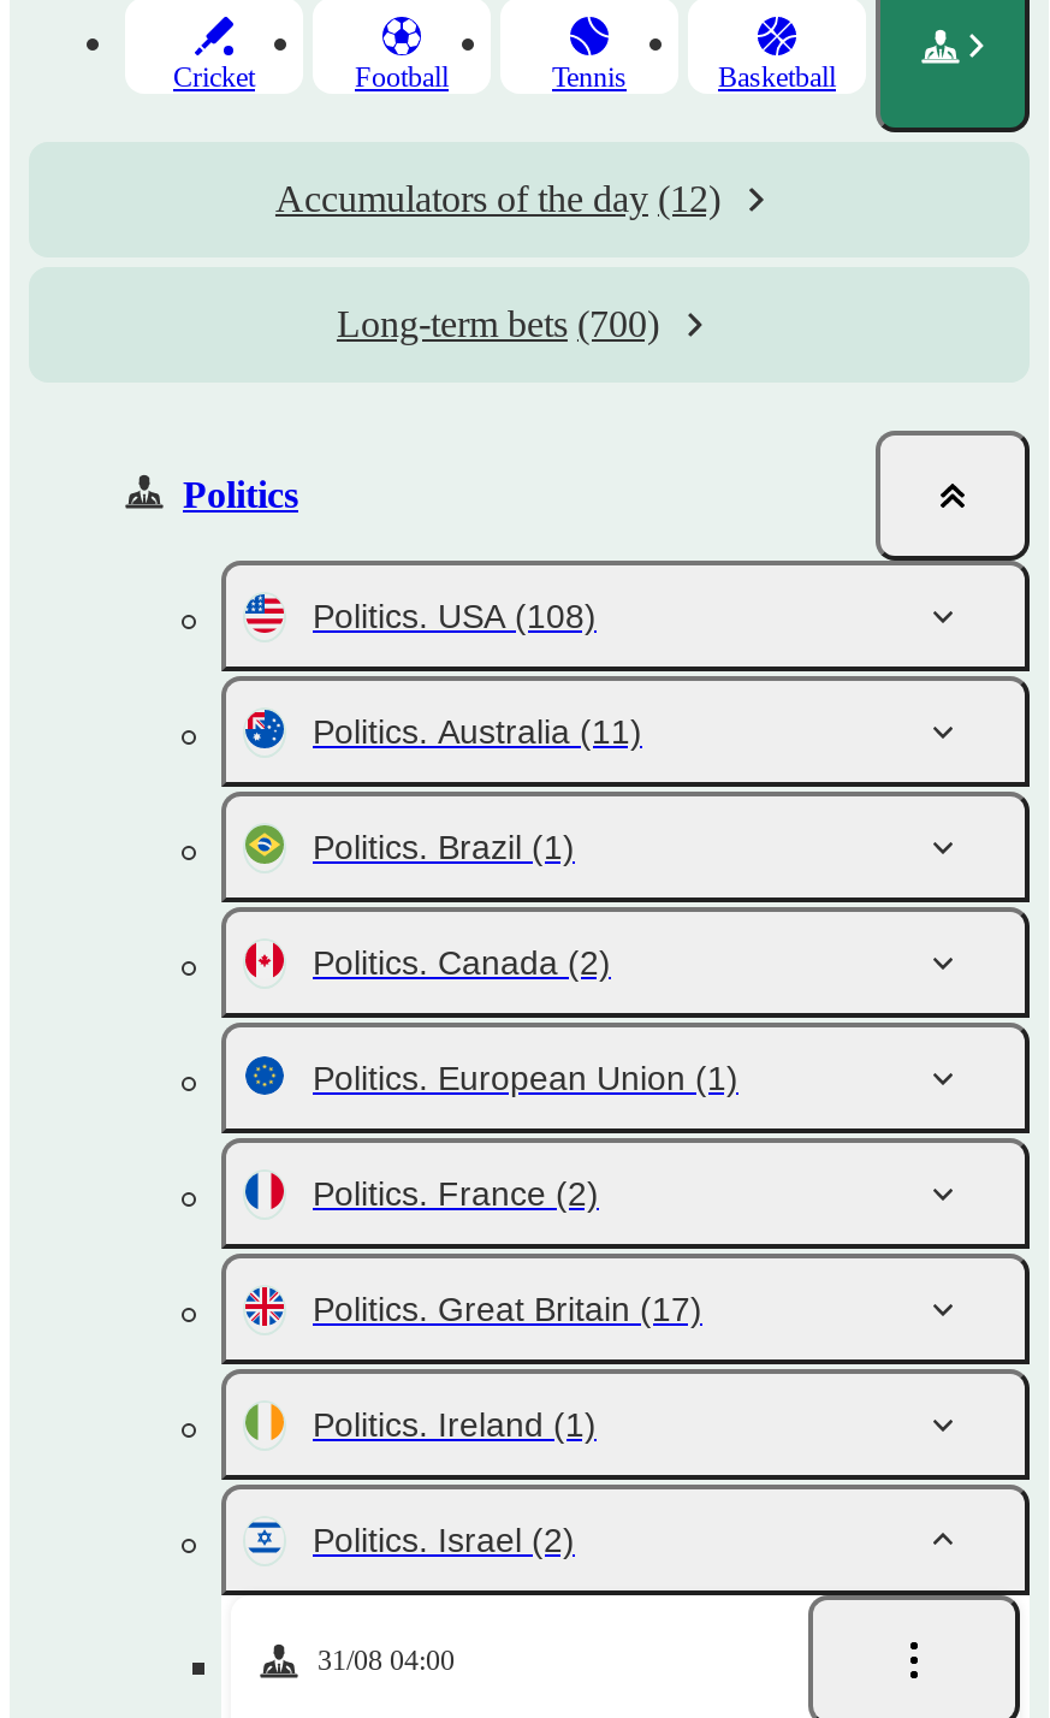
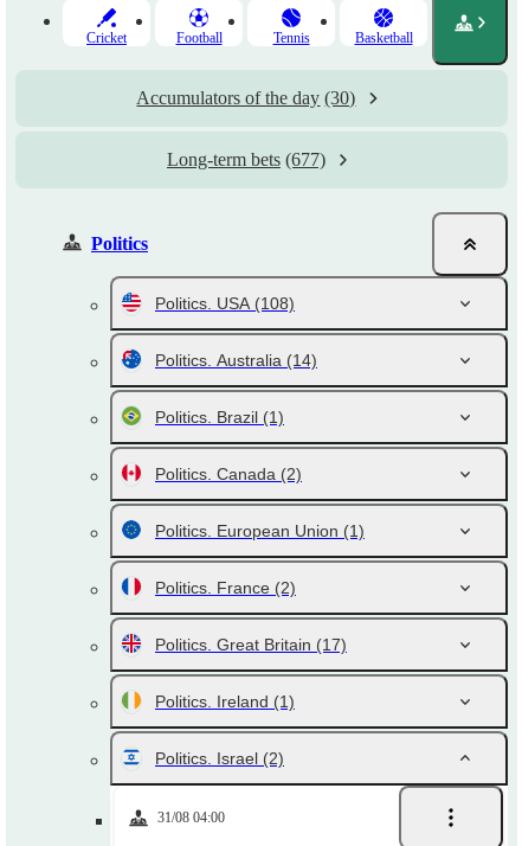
[275,178,720,219] Accumulators of the day (12) -> [137,88,356,108] Accumulators of the day (30)
[337,303,659,344] Long-term bets (700) -> [167,149,326,169] Long-term bets (677)
[313,712,642,751] Politics. Australia (11) -> [155,351,317,370] Politics. Australia (14)

